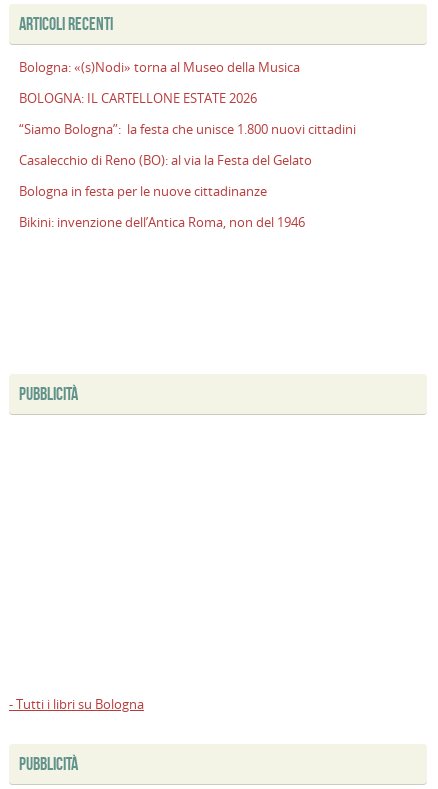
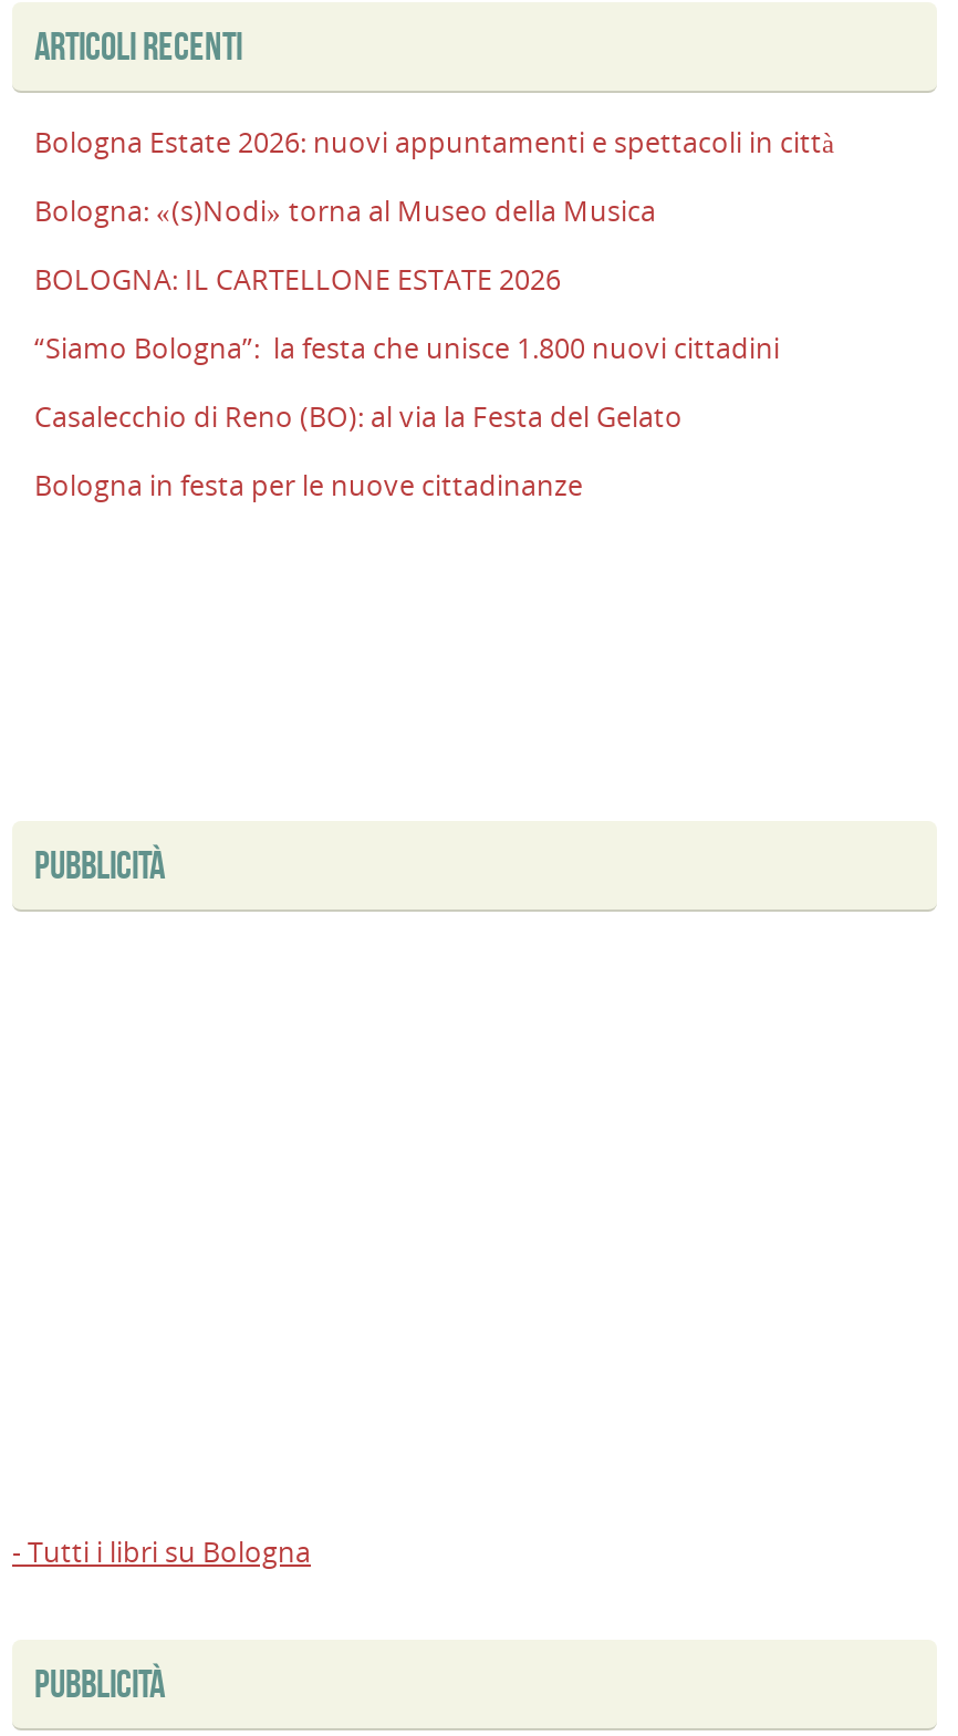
none -> [34,123,835,160] Bologna Estate 2026: nuovi appuntamenti e spettacoli in città
moved [19,58,356,199] -> [34,191,780,503]: Bologna: «(s)Nodi» torna al Museo della Musica | BOLOGNA: IL CARTELLONE ESTATE 2026 | “Siamo Bologna”: la festa che unisce 1.800 nuovi cittadini | Casalecchio di Reno (BO): al via la Festa del Gelato | Bologna in festa per le nuove cittadinanze
[19,213,305,230] Bikini: invenzione dell’Antica Roma, non del 1946 -> none

